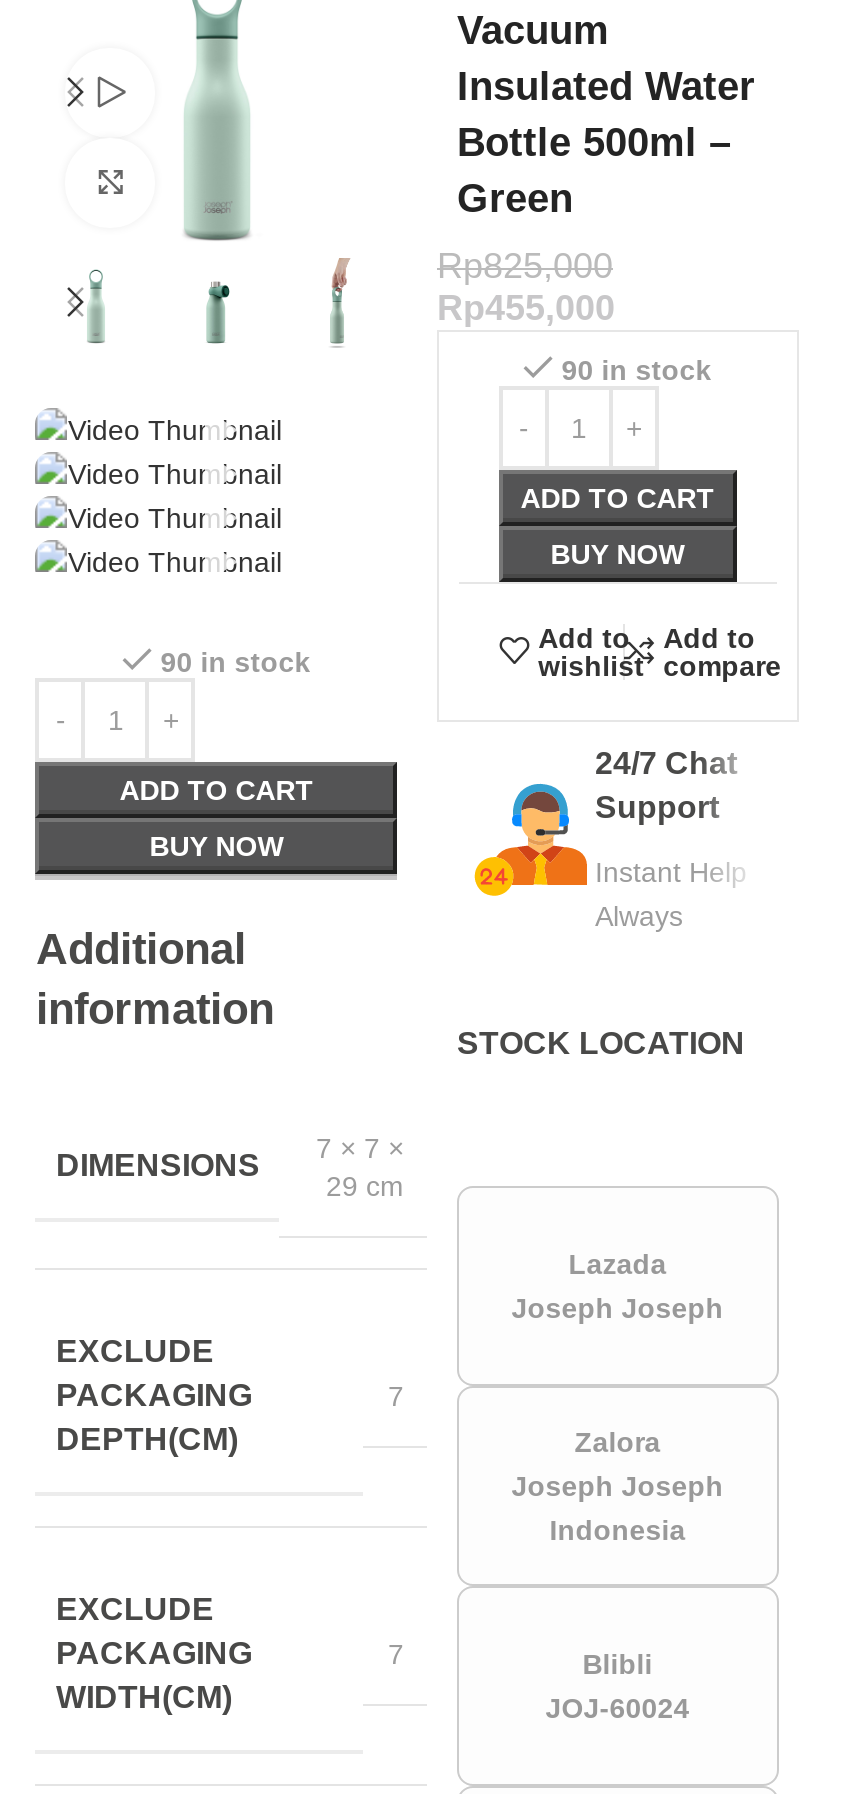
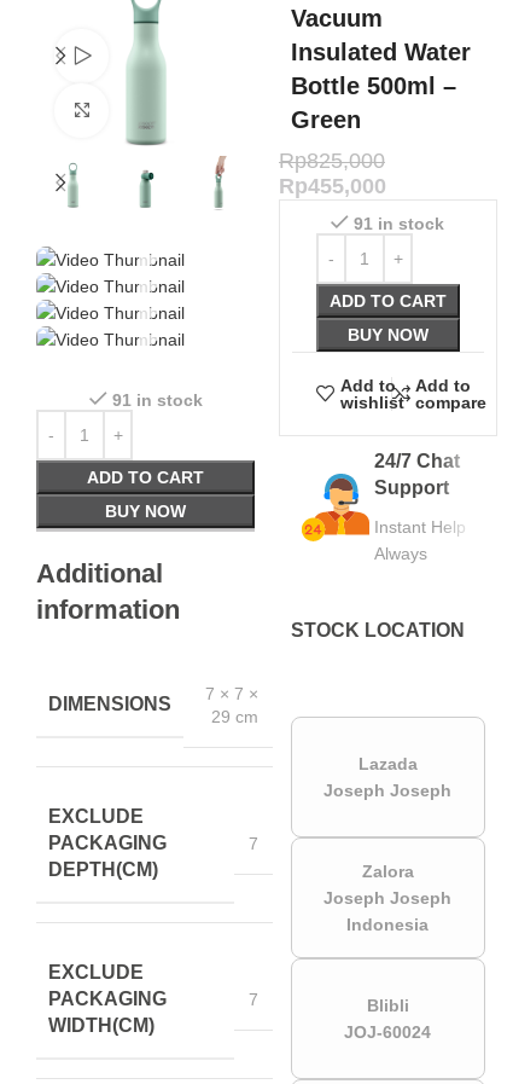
[562,354,712,386] 90 in stock -> [354,214,445,233] 91 in stock
[160,645,310,677] 90 in stock -> [112,390,202,409] 91 in stock

